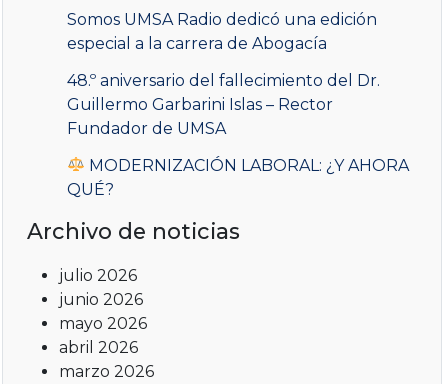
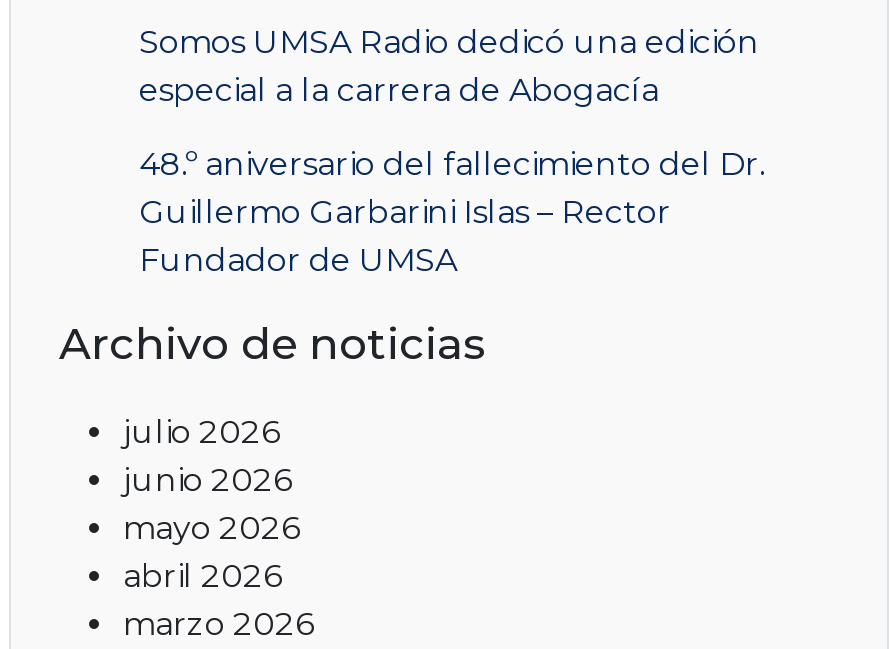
[67,156,409,199] MODERNIZACIÓN LABORAL: ¿Y AHORA | QUÉ? -> none

